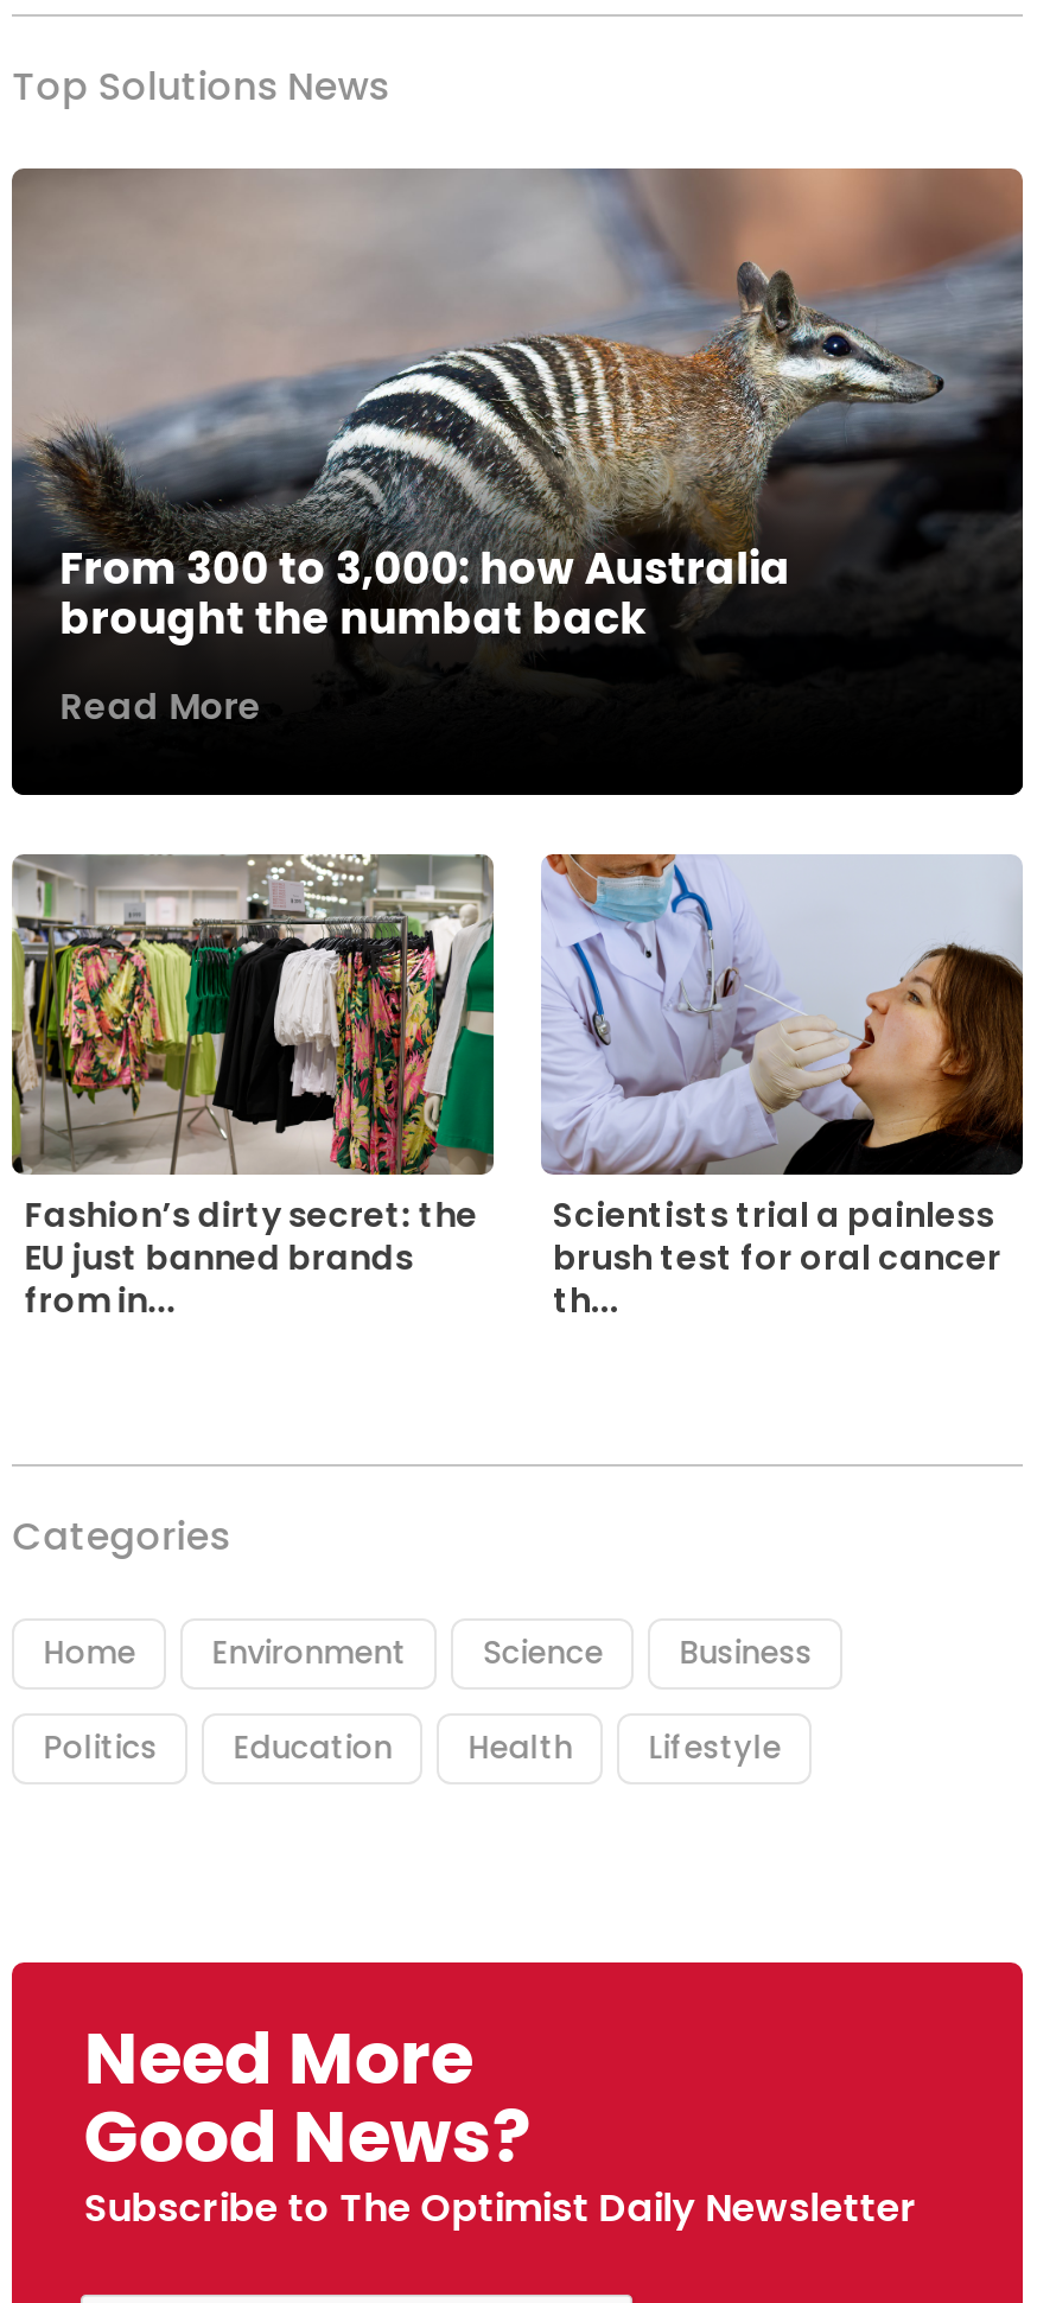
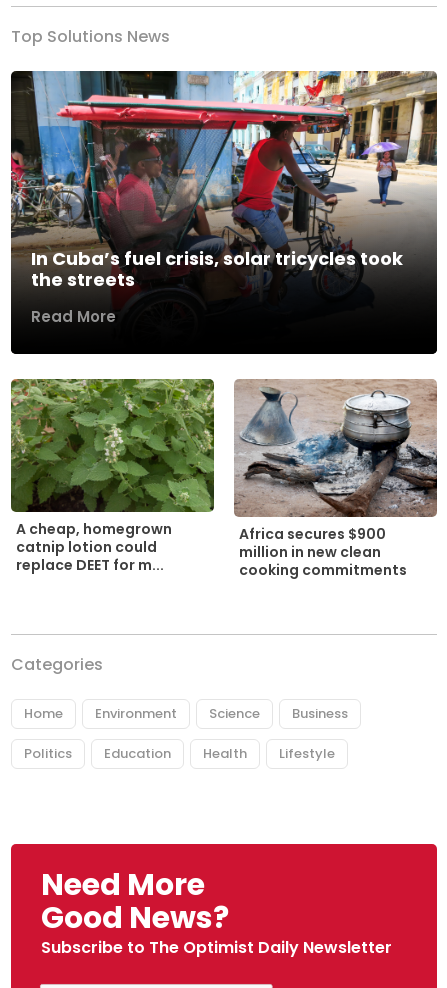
[12,166,1025,647] [image] | From 300 to 3,000: how Australia | brought the numbat back -> [10,70,437,292] [image] | In Cuba’s fuel crisis, solar tricycles took | the streets
[12,854,496,1323] [image] | Fashion’s dirty secret: the | EU just banned brands | from in... -> [11,379,215,575] [image] | A cheap, homegrown | catnip lotion could | replace DEET for m...
[541,854,1025,1323] [image] | Scientists trial a painless | brush test for oral cancer | th... -> [234,379,438,580] [image] | Africa secures $900 | million in new clean | cooking commitments

